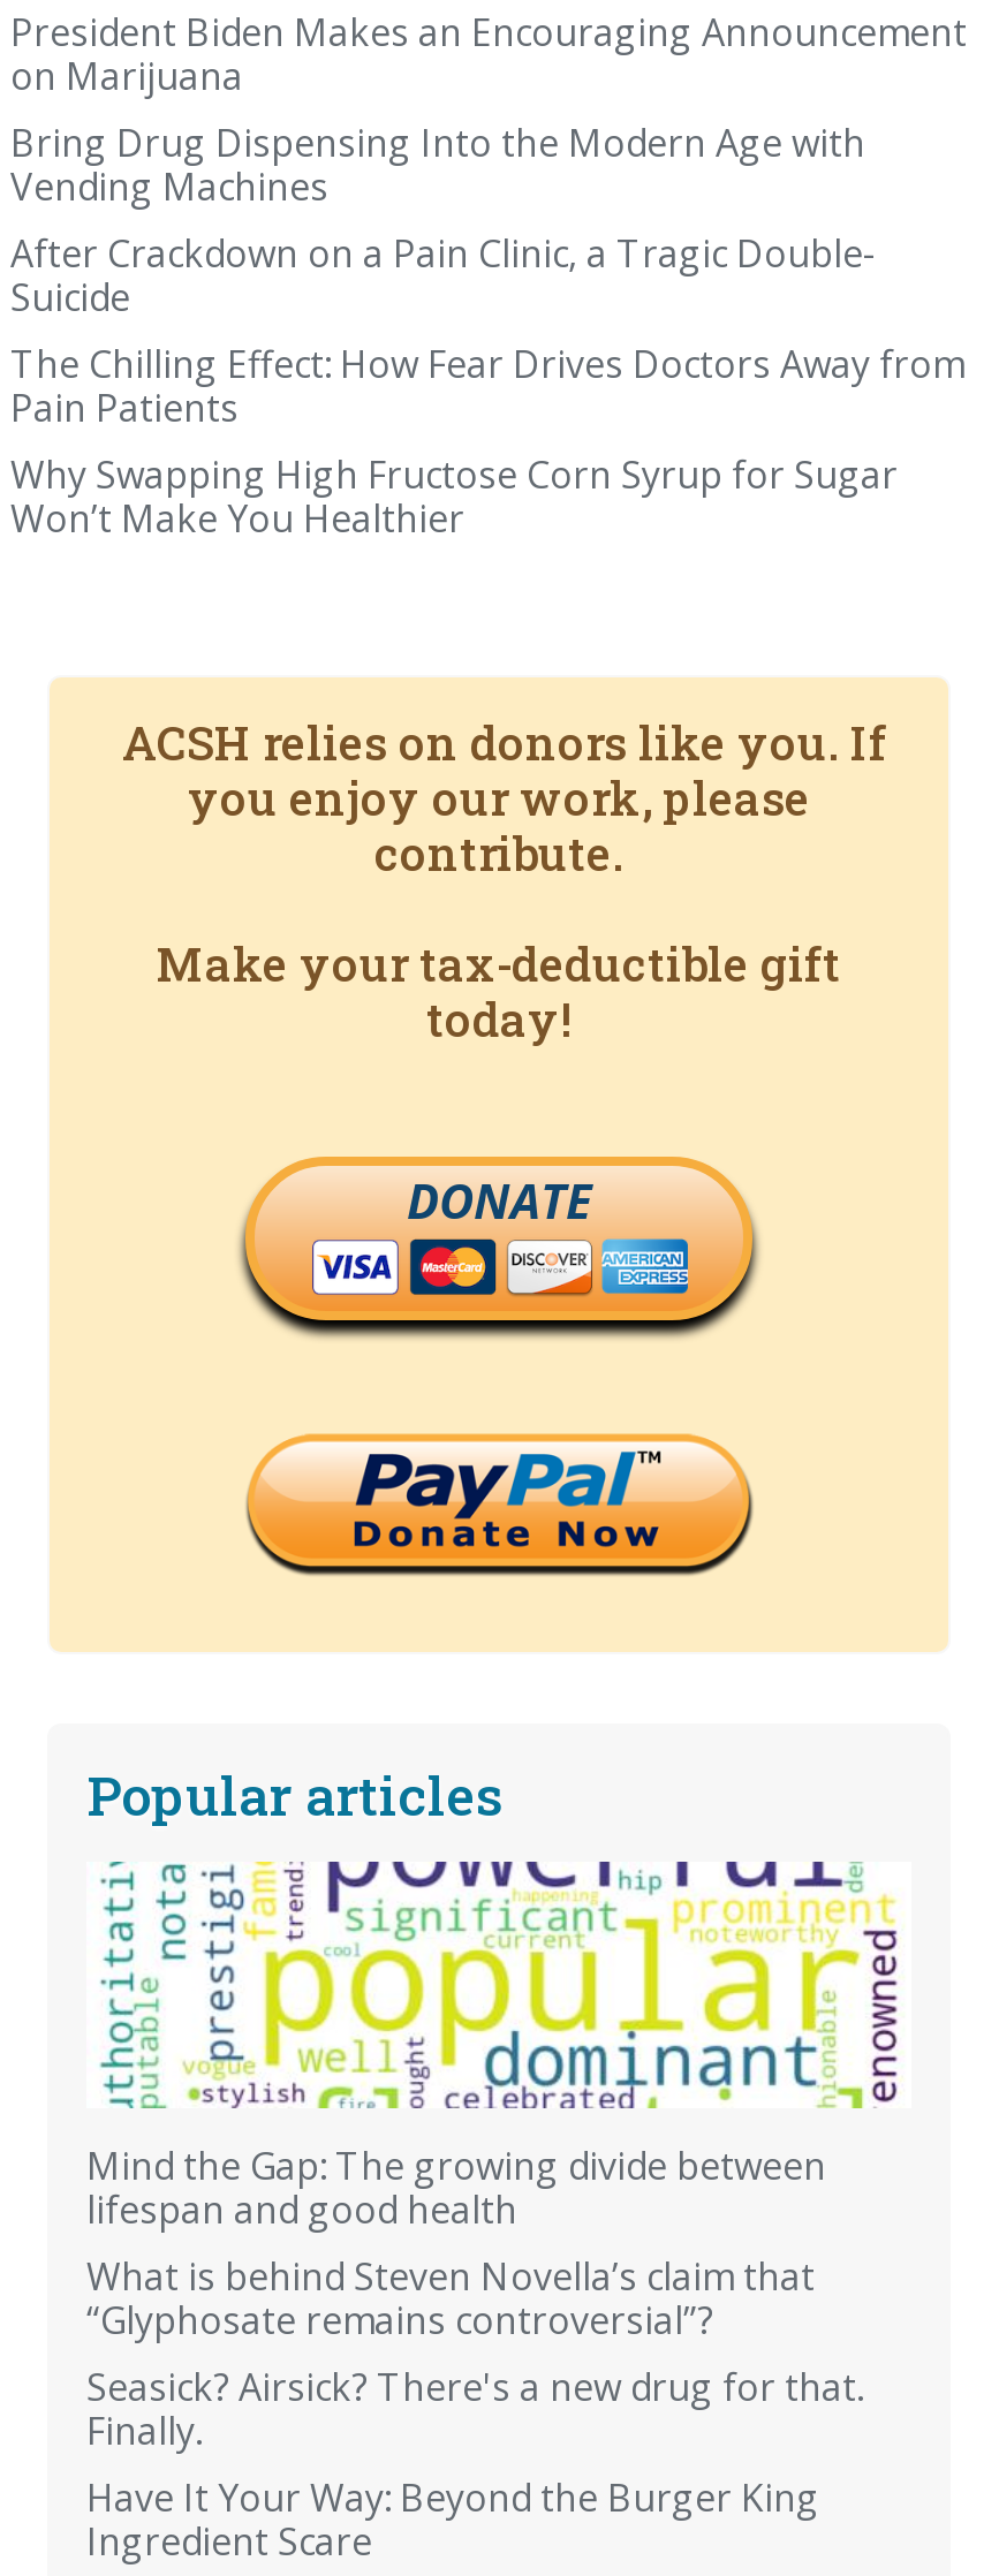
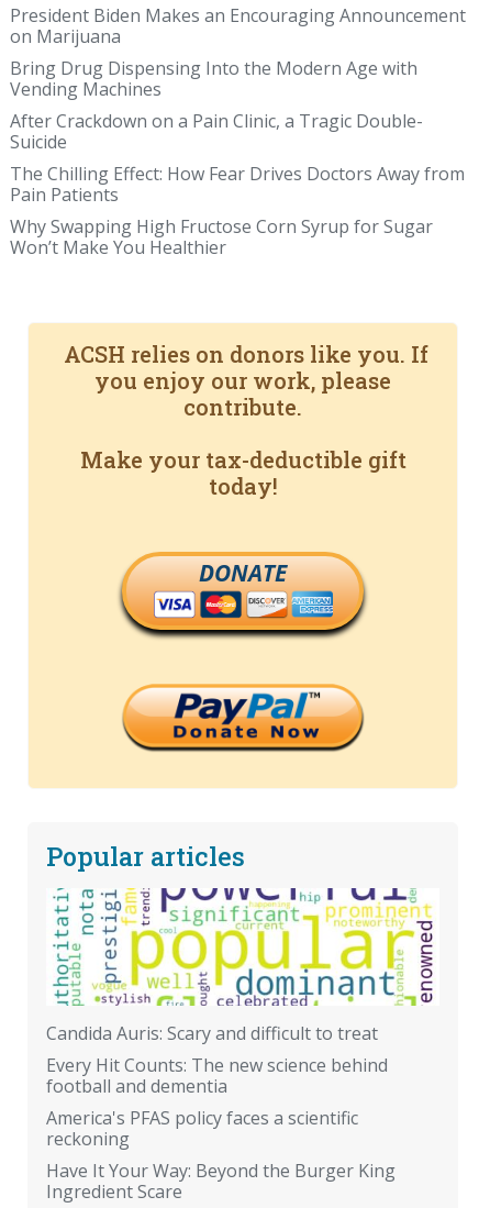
[86,2141,863,2456] Mind the Gap: The growing divide between | lifespan and good health | What is behind Steven Novella’s claim that | “Glyphosate remains controversial”? | Seasick? Airsick? There's a new drug for that. | Finally. -> [46,1021,388,1151] Candida Auris: Scary and difficult to treat | Every Hit Counts: The new science behind | football and dementia | America's PFAS policy faces a scientific | reckoning

